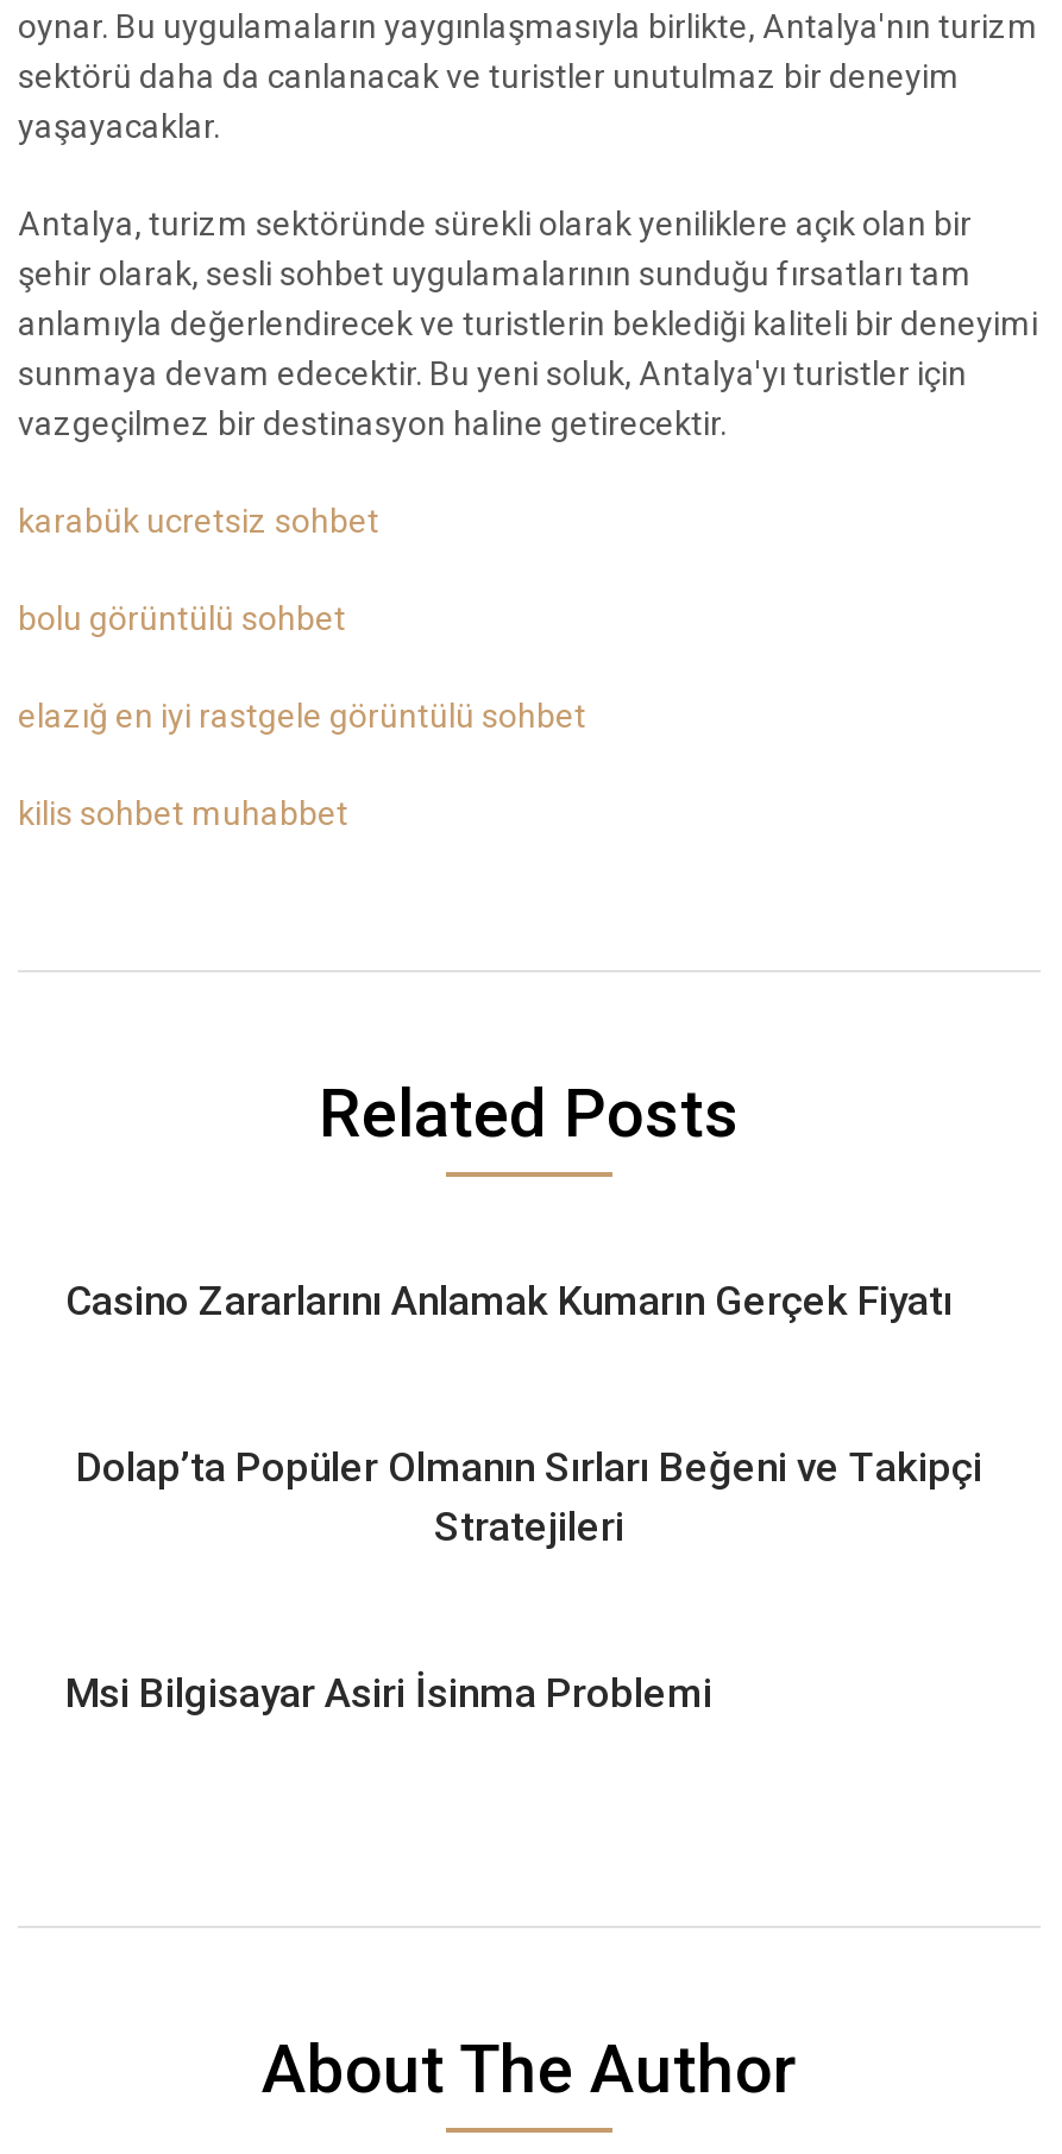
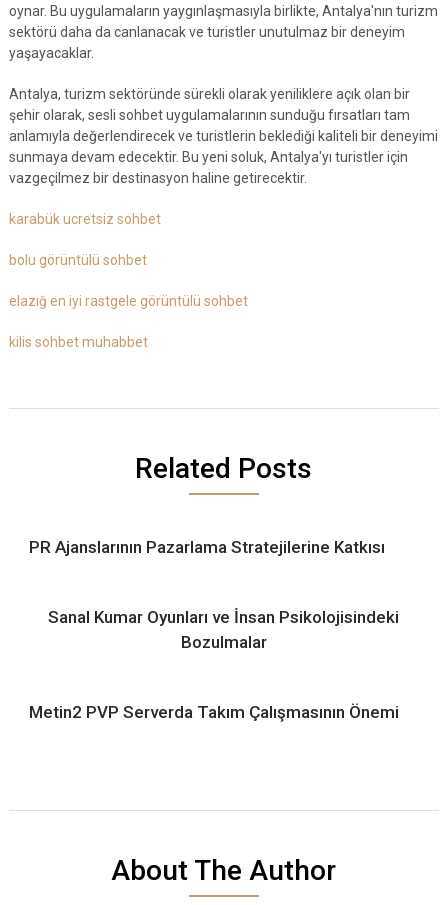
[65,1277,953,1324] Casino Zararlarını Anlamak Kumarın Gerçek Fiyatı -> [29,537,385,557] PR Ajanslarının Pazarlama Stratejilerine Katkısı
[76,1443,982,1550] Dolap’ta Popüler Olmanın Sırları Beğeni ve Takipçi | Stratejileri -> [48,607,399,652] Sanal Kumar Oyunları ve İnsan Psikolojisindeki | Bozulmalar
[65,1669,712,1717] Msi Bilgisayar Asiri İsinma Problemi -> [29,702,399,722] Metin2 PVP Serverda Takım Çalışmasının Önemi

